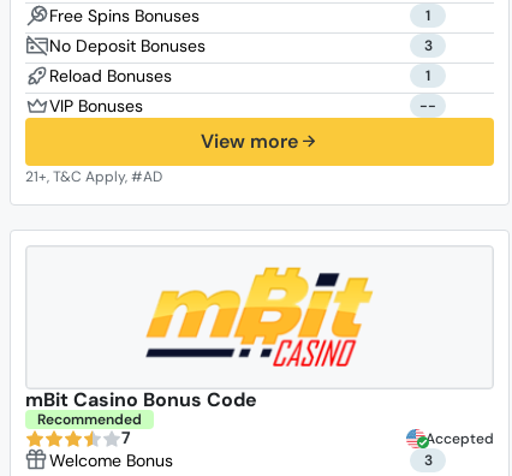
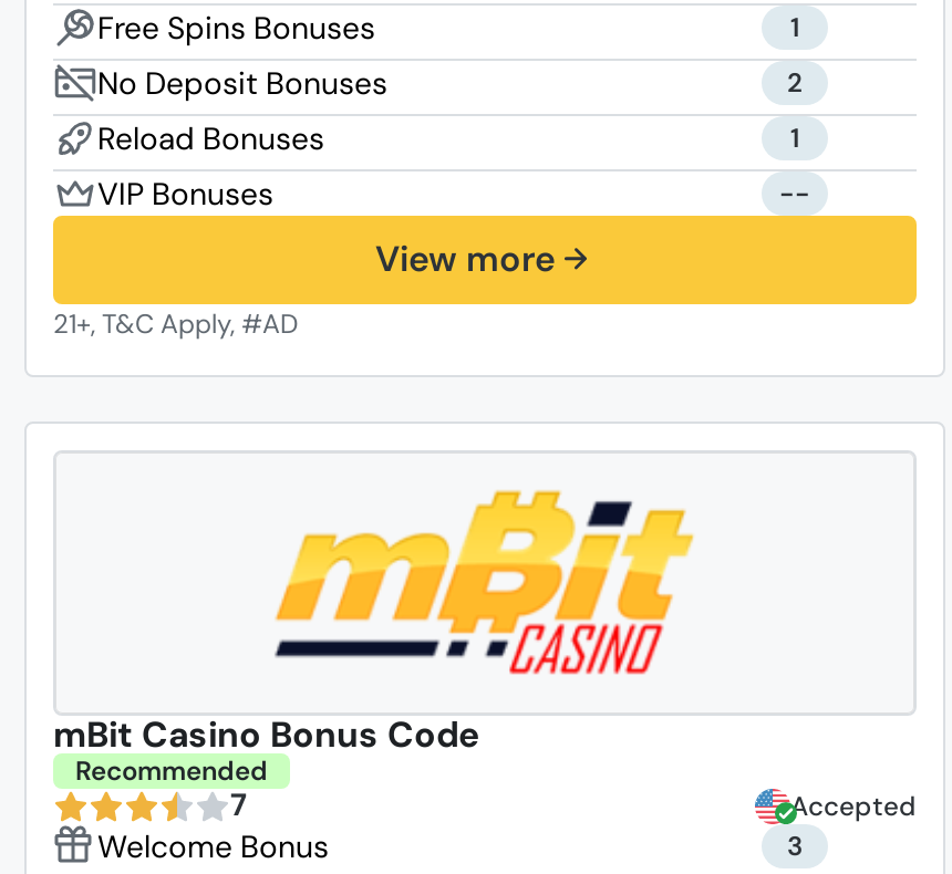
[424,36,432,55] 3 -> [787,65,803,100] 2

